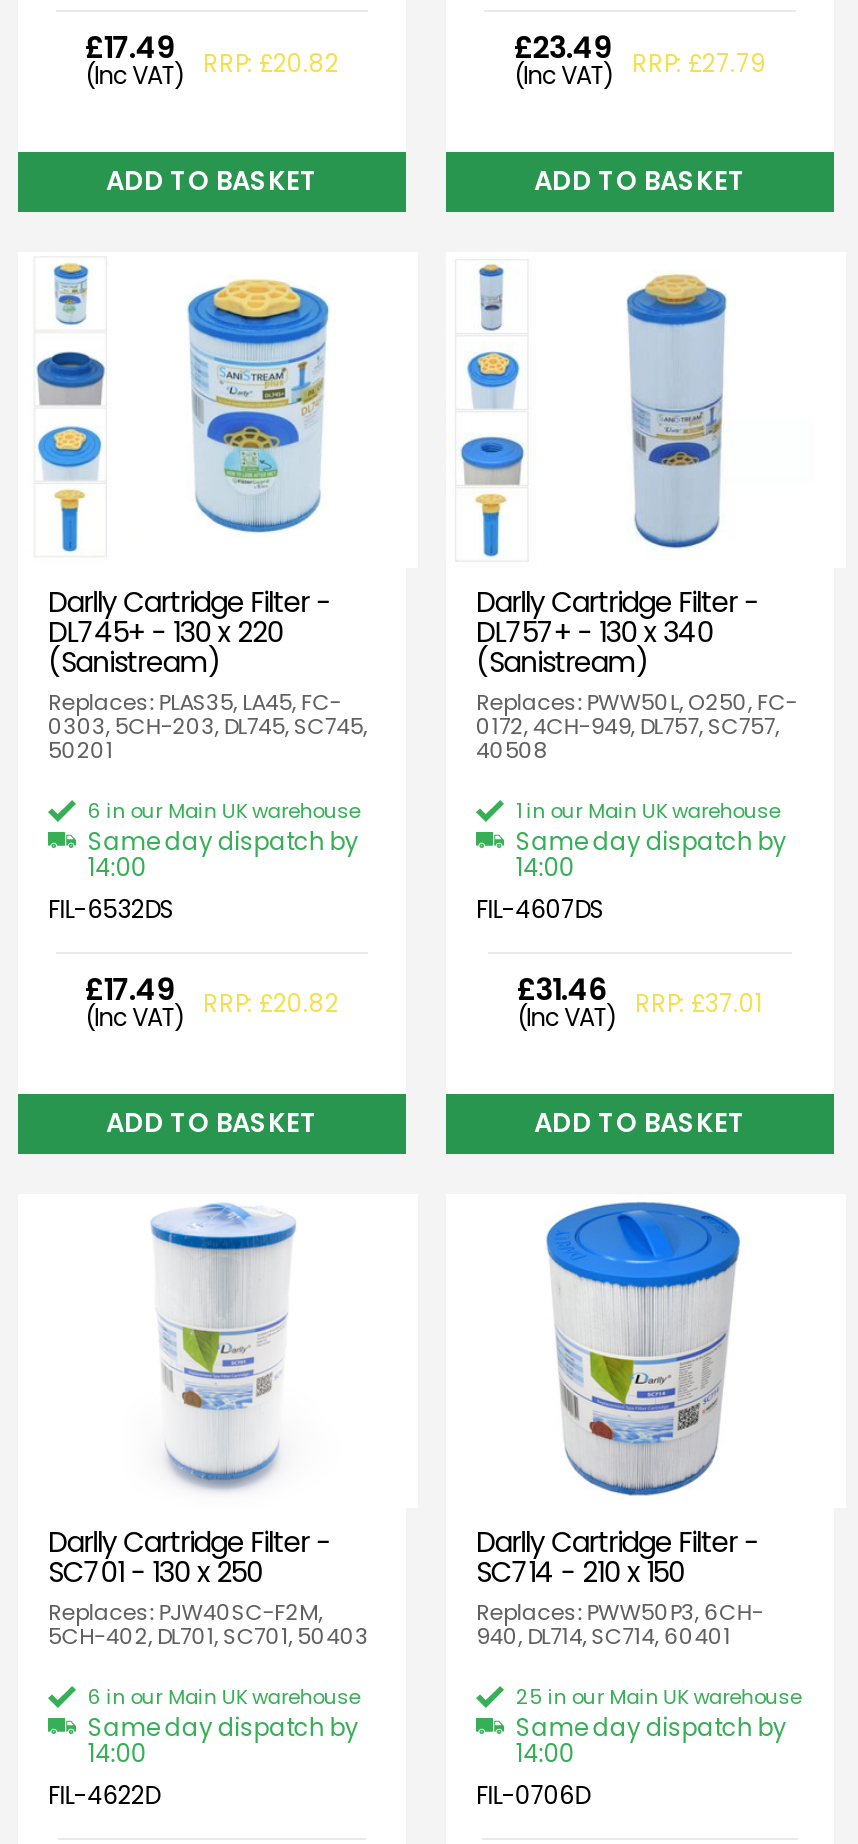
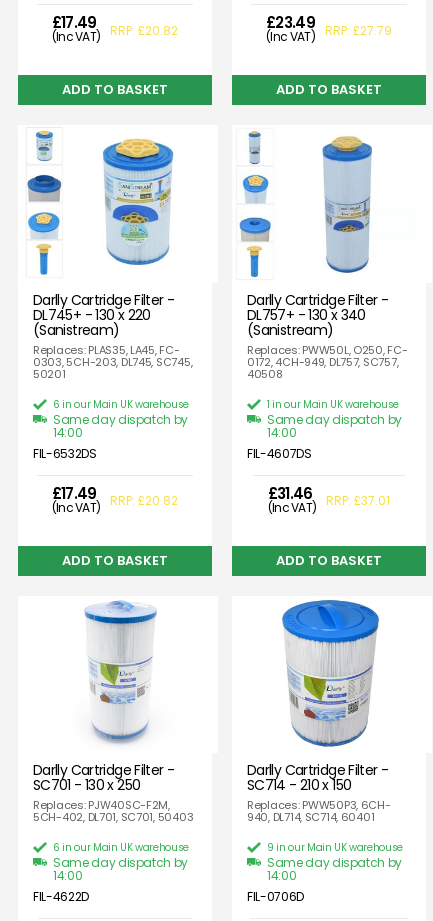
[516,1682,801,1712] 25 in our Main UK warehouse -> [267,840,403,855] 9 in our Main UK warehouse

